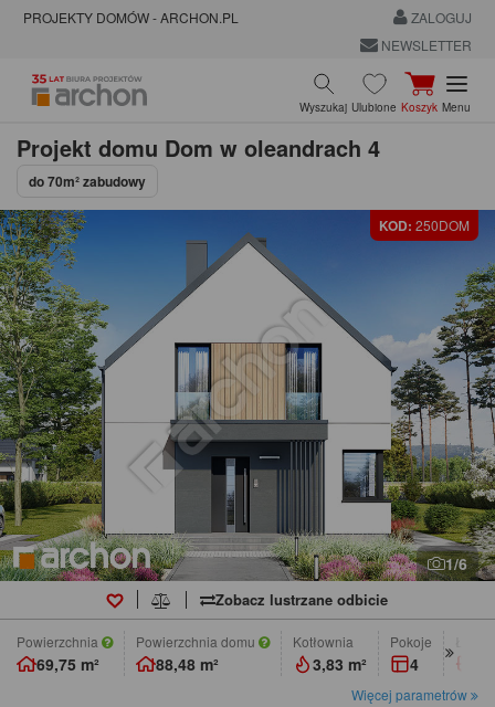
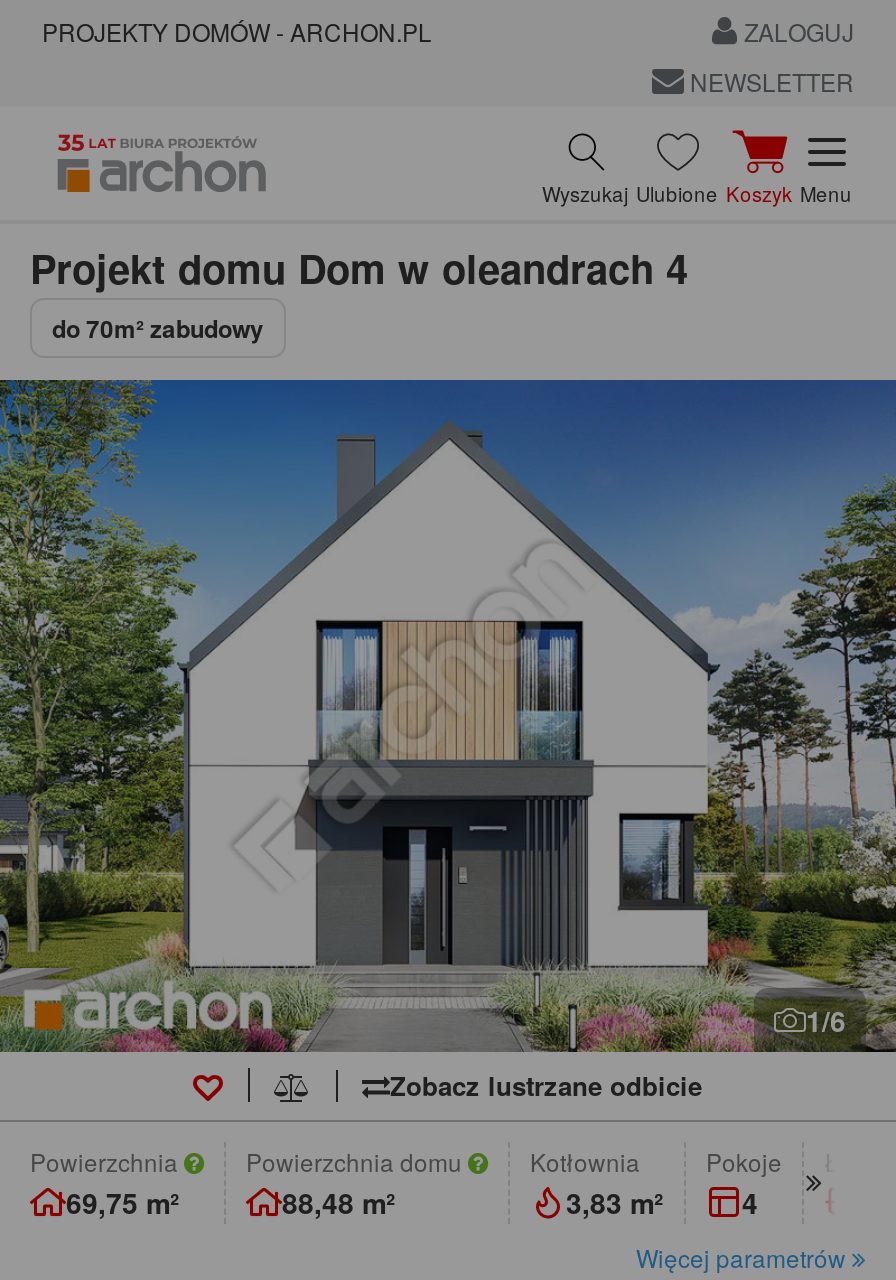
[379,215,470,235] KOD: 250DOM -> none

